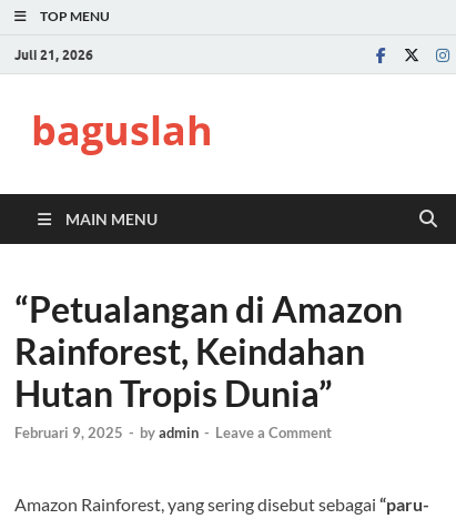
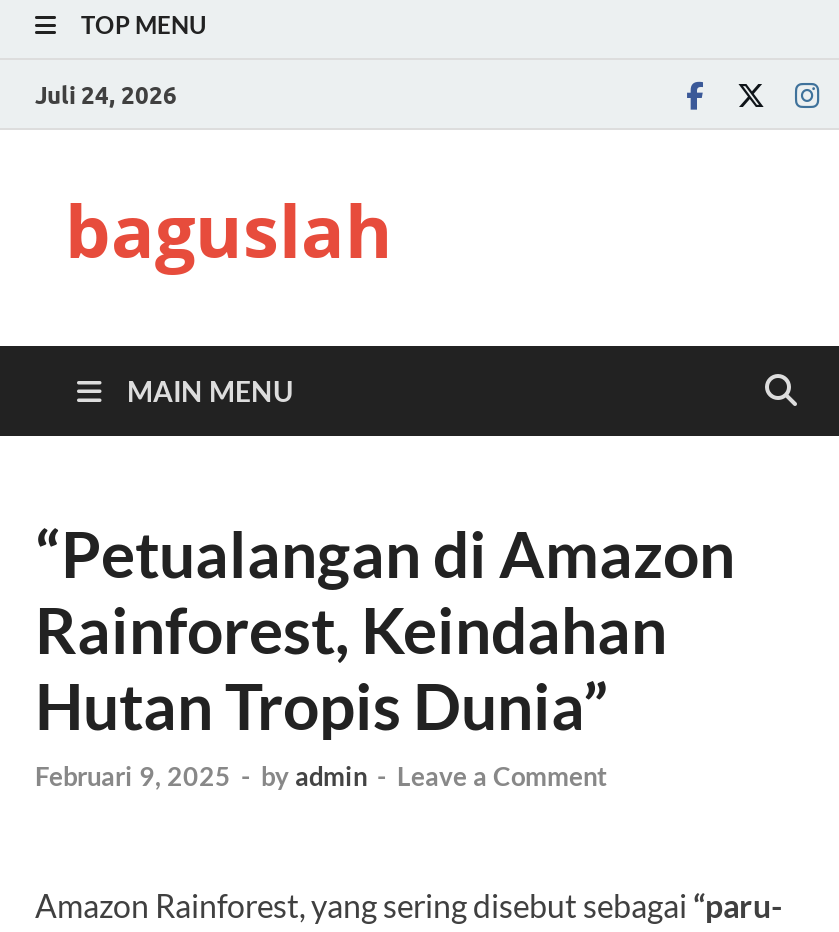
[14,46,93,63] Juli 21, 2026 -> [35,79,177,109] Juli 24, 2026

